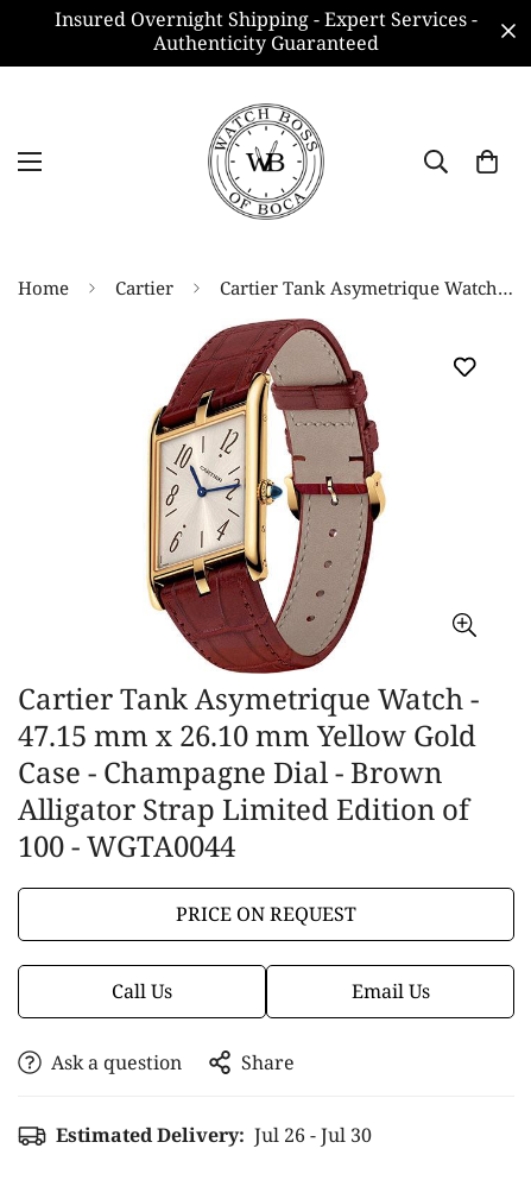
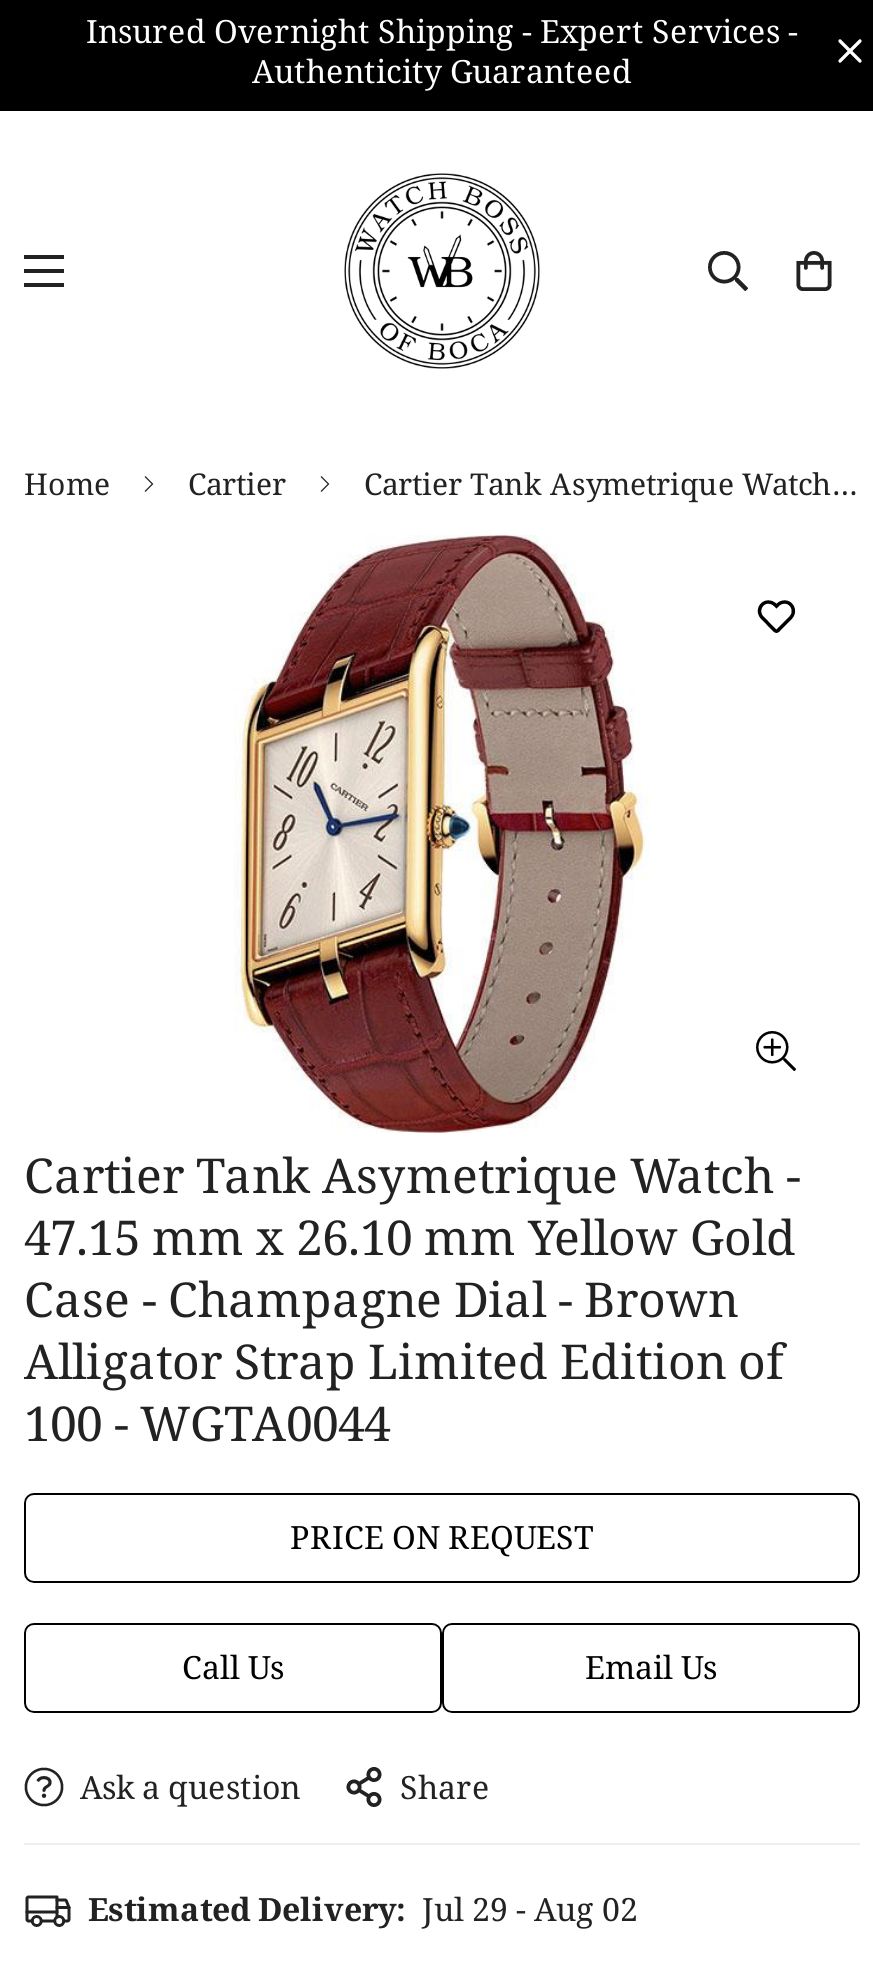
[56,1121,372,1147] Estimated Delivery: Jul 26 - Jul 30 -> [88,1886,638,1930] Estimated Delivery: Jul 29 - Aug 02

